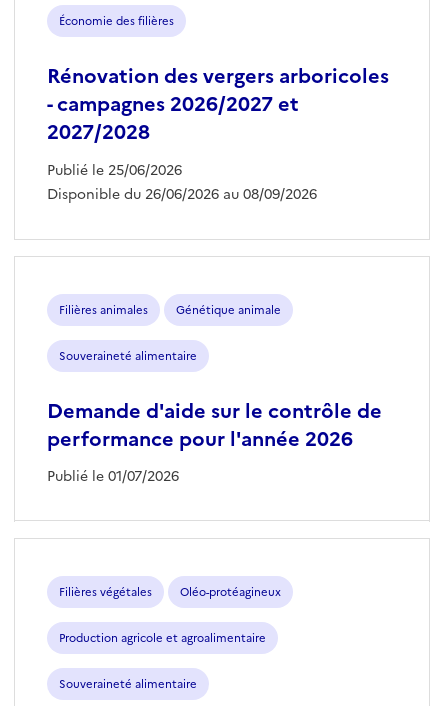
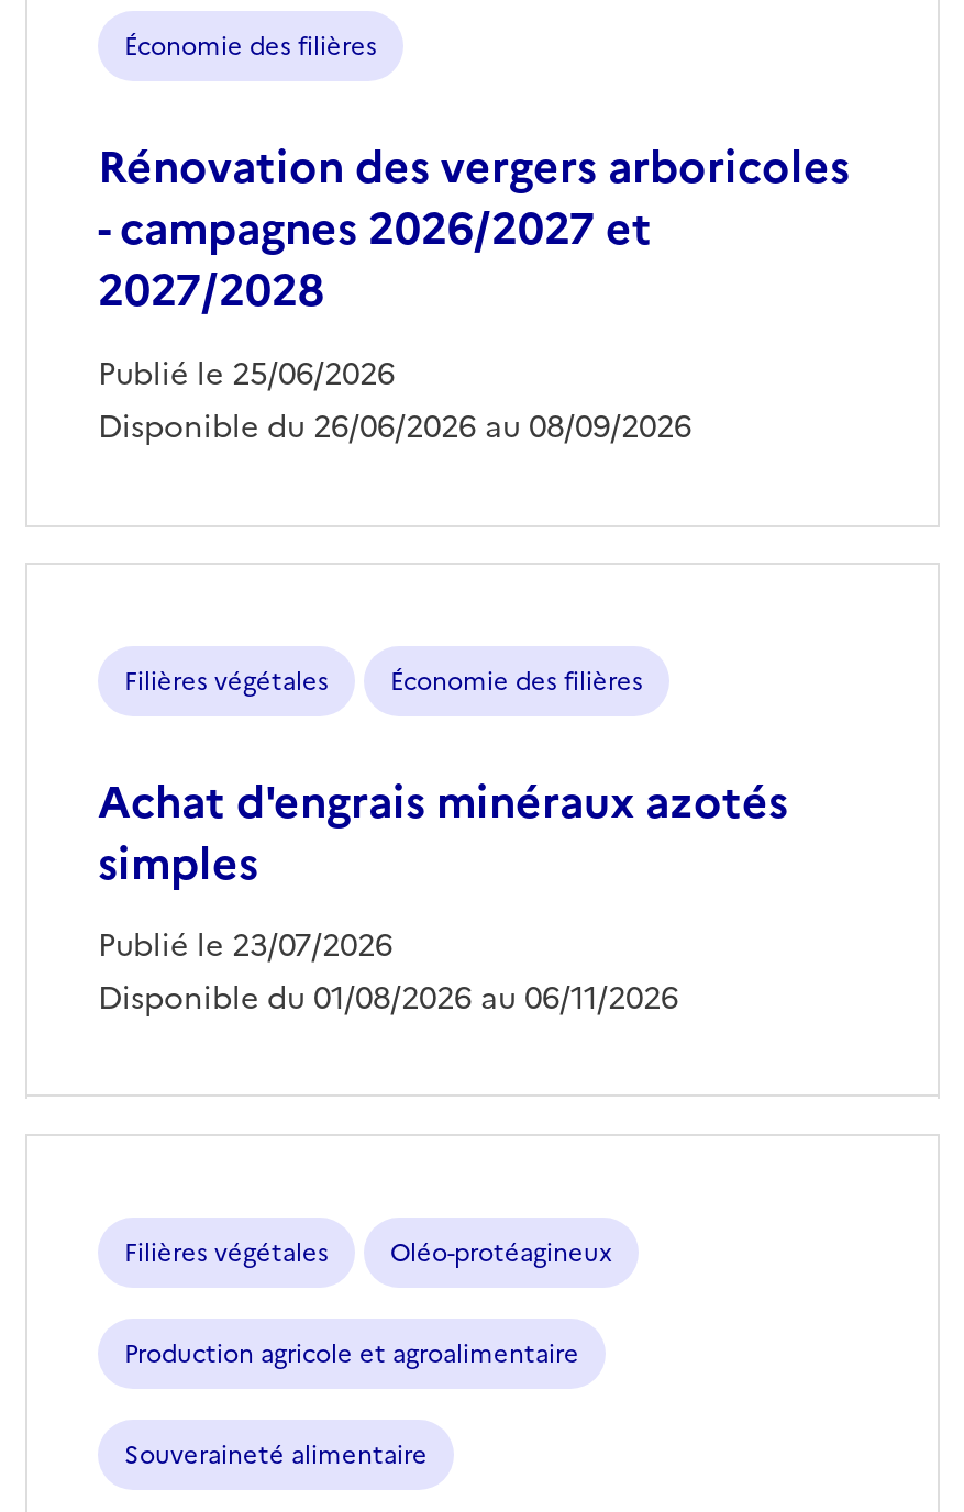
[47,302,382,487] Filières animales | Génétique animale | Souveraineté alimentaire | Demande d'aide sur le contrôle de | performance pour l'année 2026 | Publié le 01/07/2026 -> [98,663,788,1023] Filières végétales | Économie des filières | Achat d'engrais minéraux azotés | simples | Publié le 23/07/2026 | Disponible du 01/08/2026 au 06/11/2026

